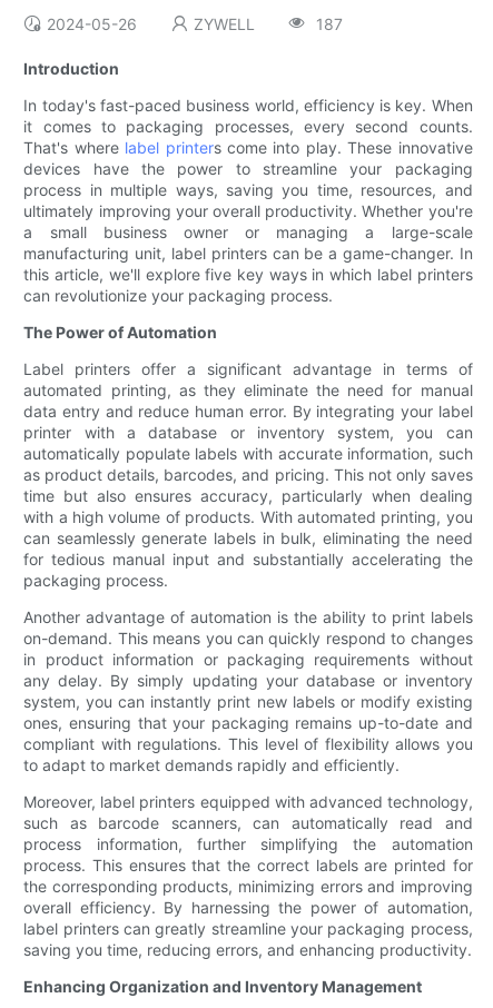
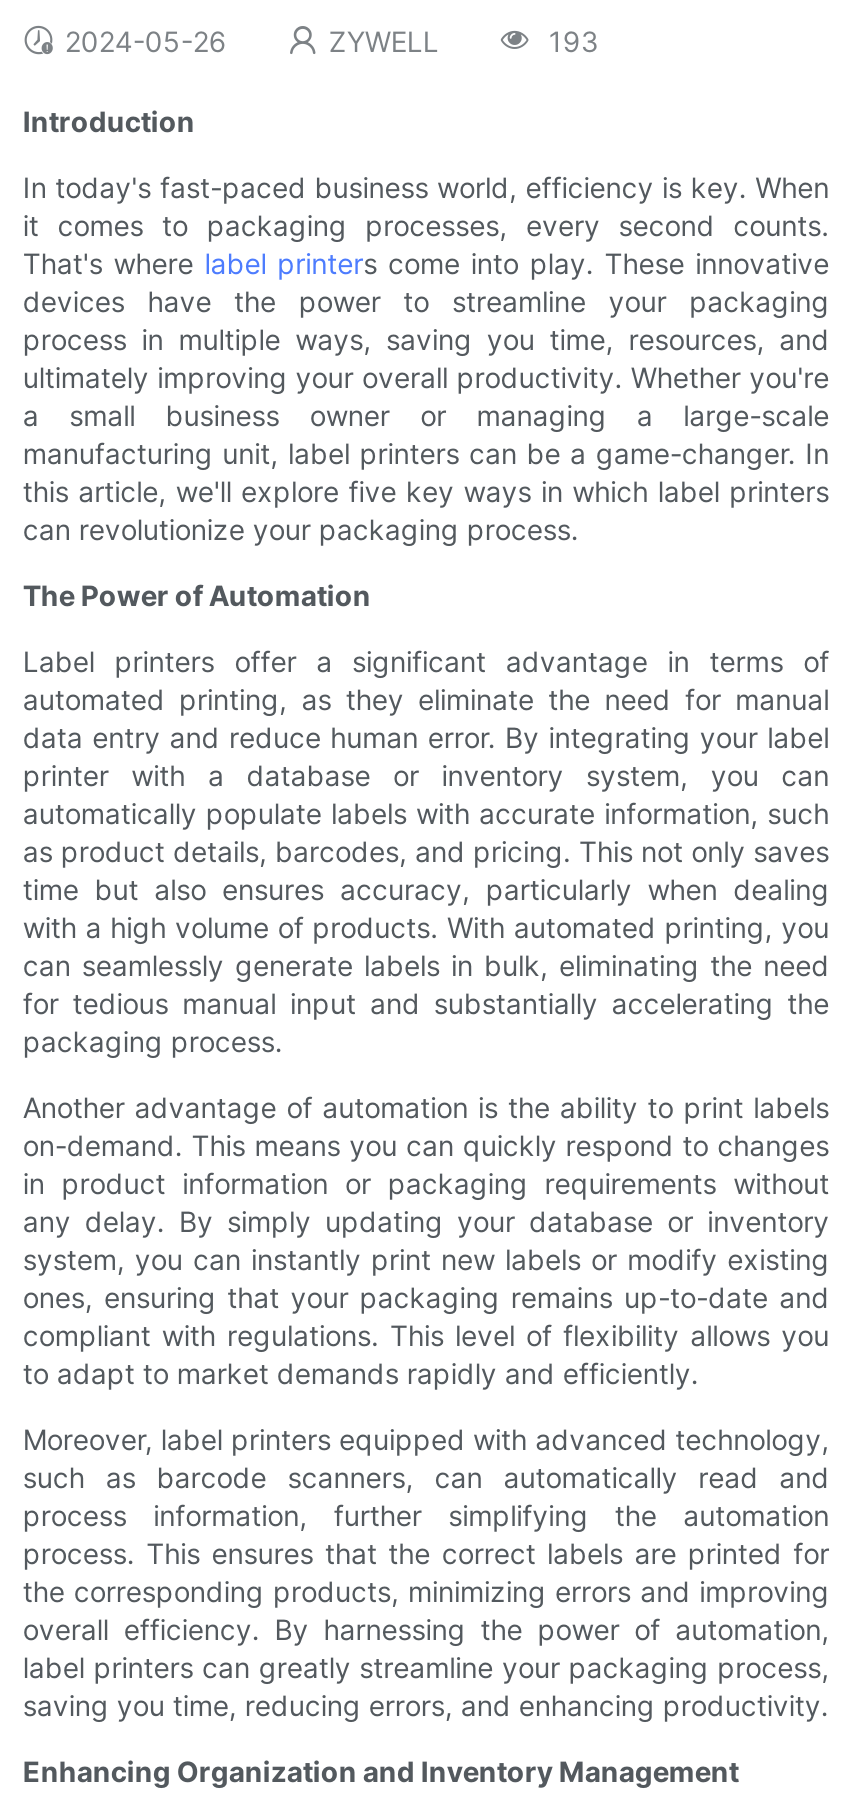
[316,15,343,34] 187 -> [549,25,599,59] 193

